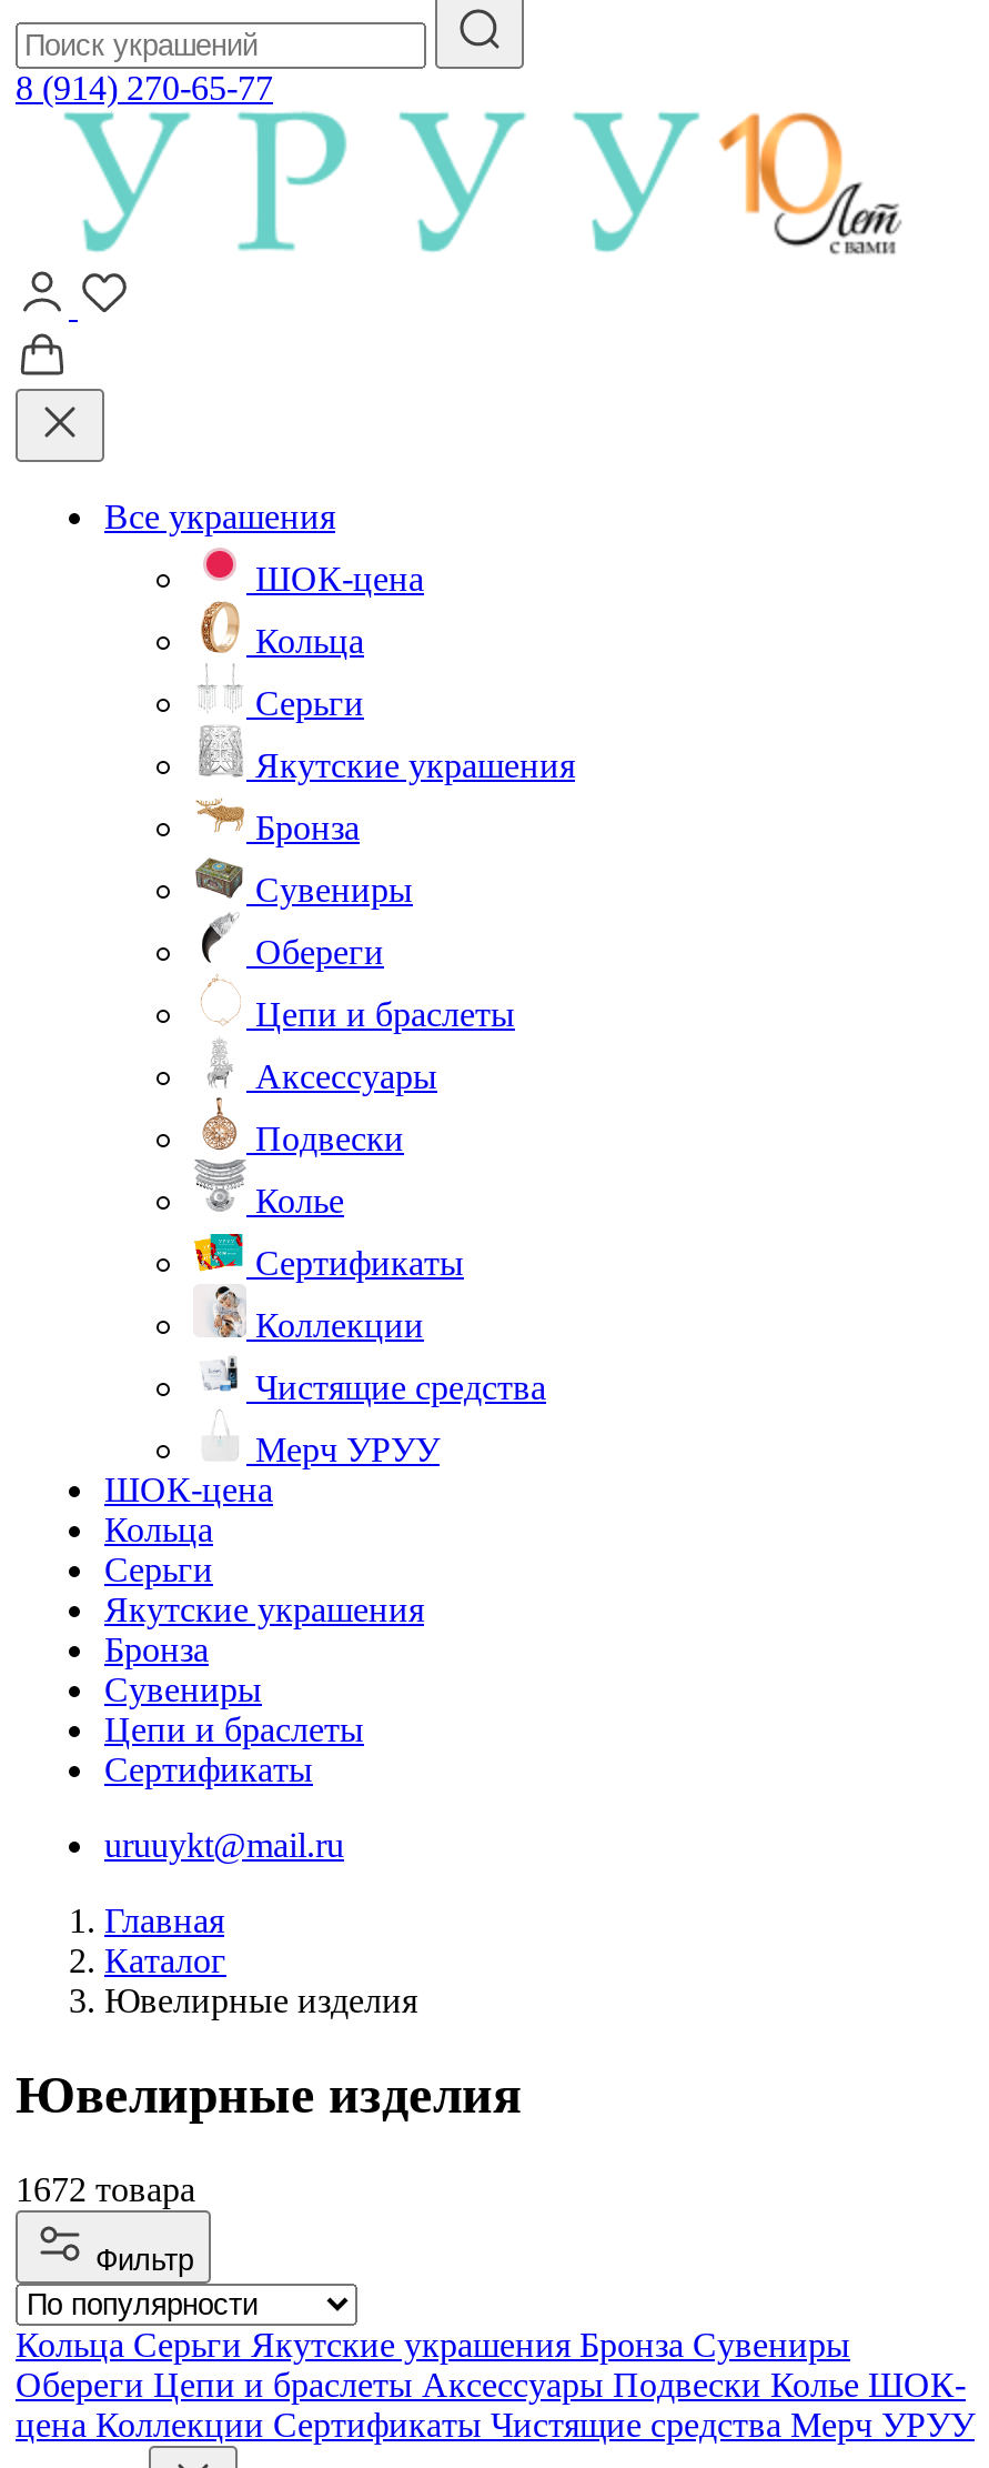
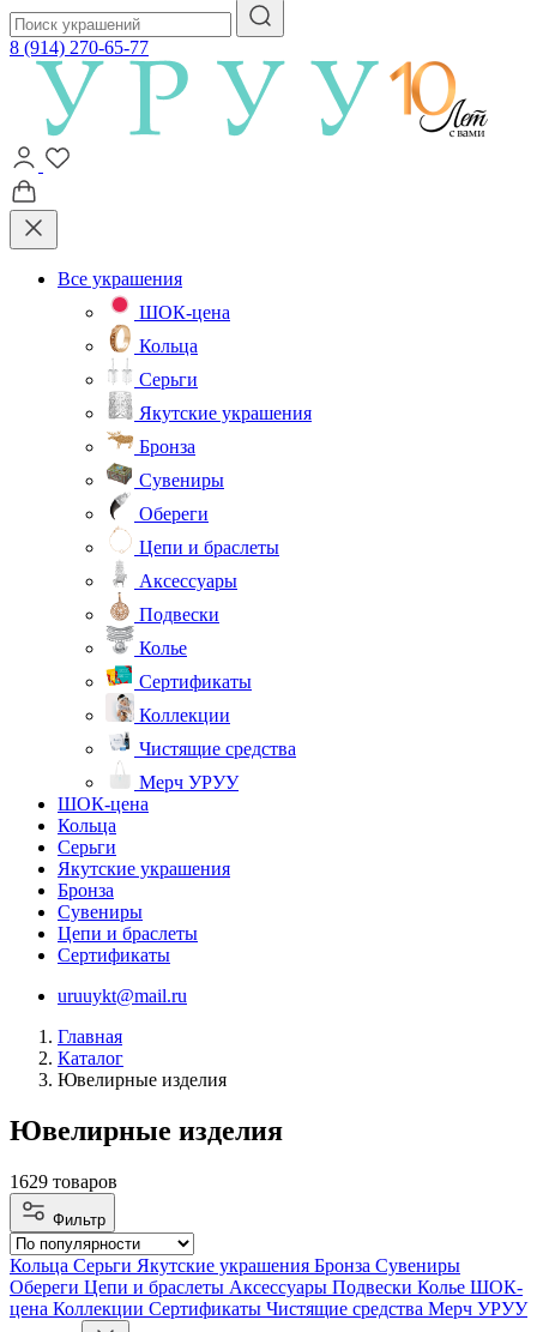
[16,2170,195,2208] 1672 товара -> [10,1171,117,1191] 1629 товаров

